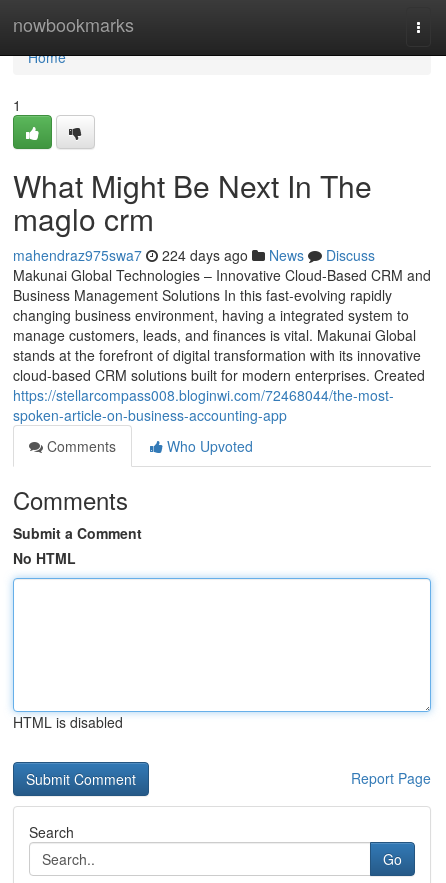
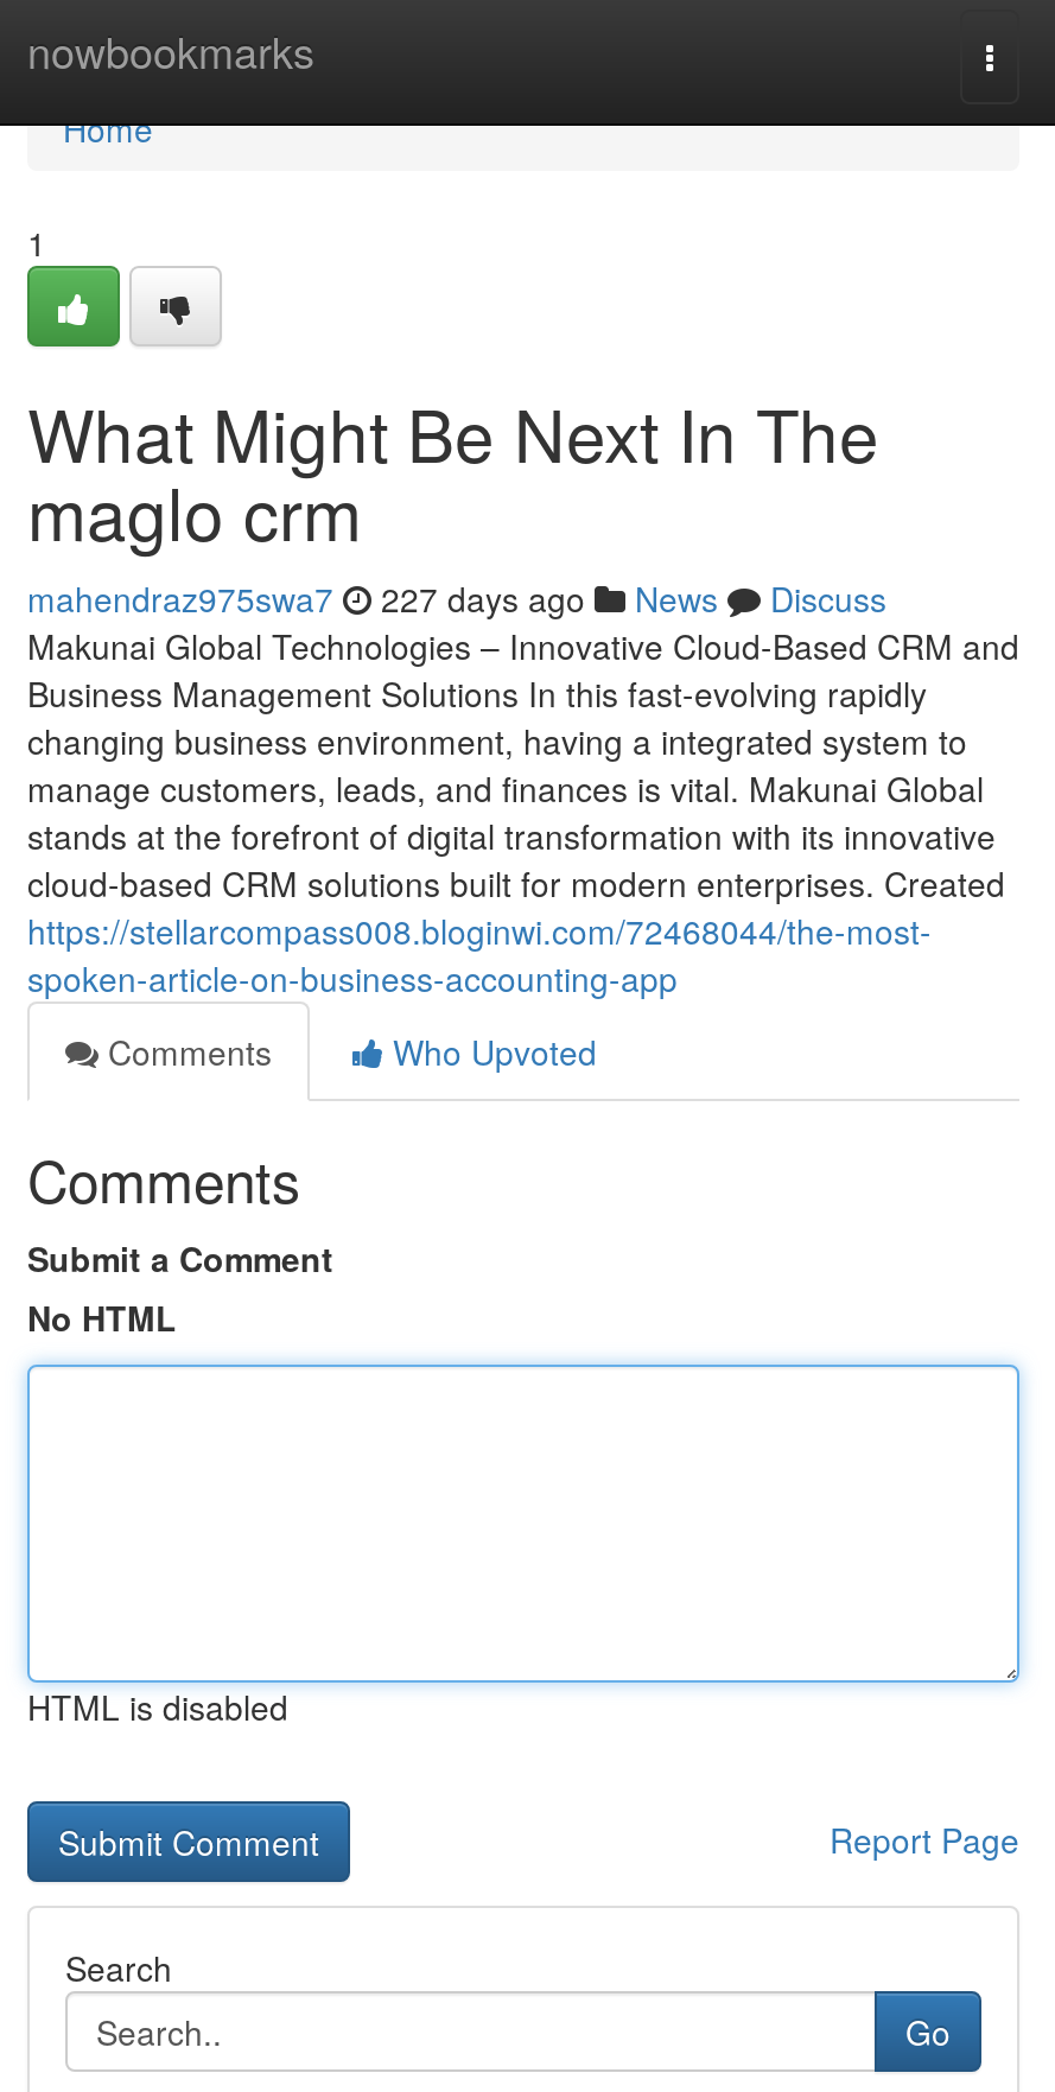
[13,245,375,265] mahendraz975swa7 224 days ago News Discuss -> [27,574,886,622] mahendraz975swa7 227 days ago News Discuss

